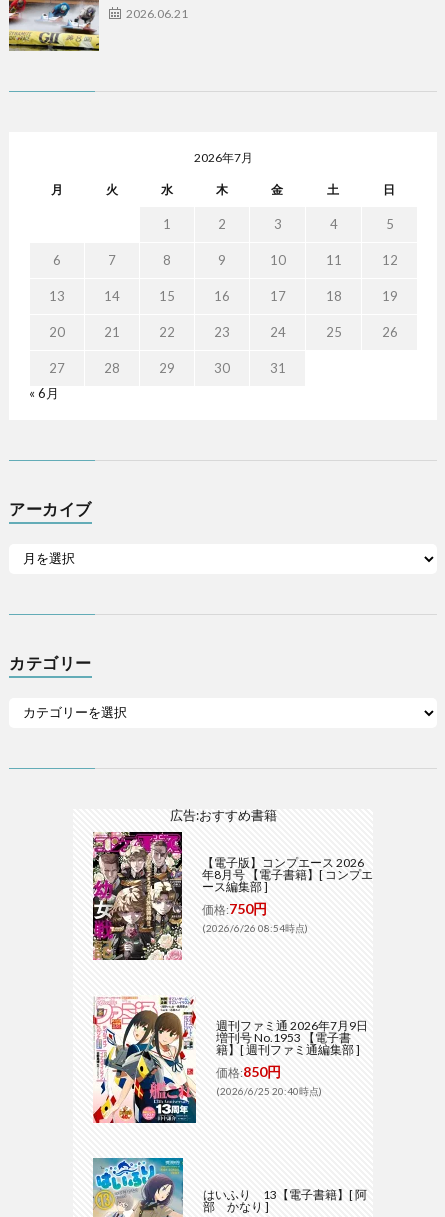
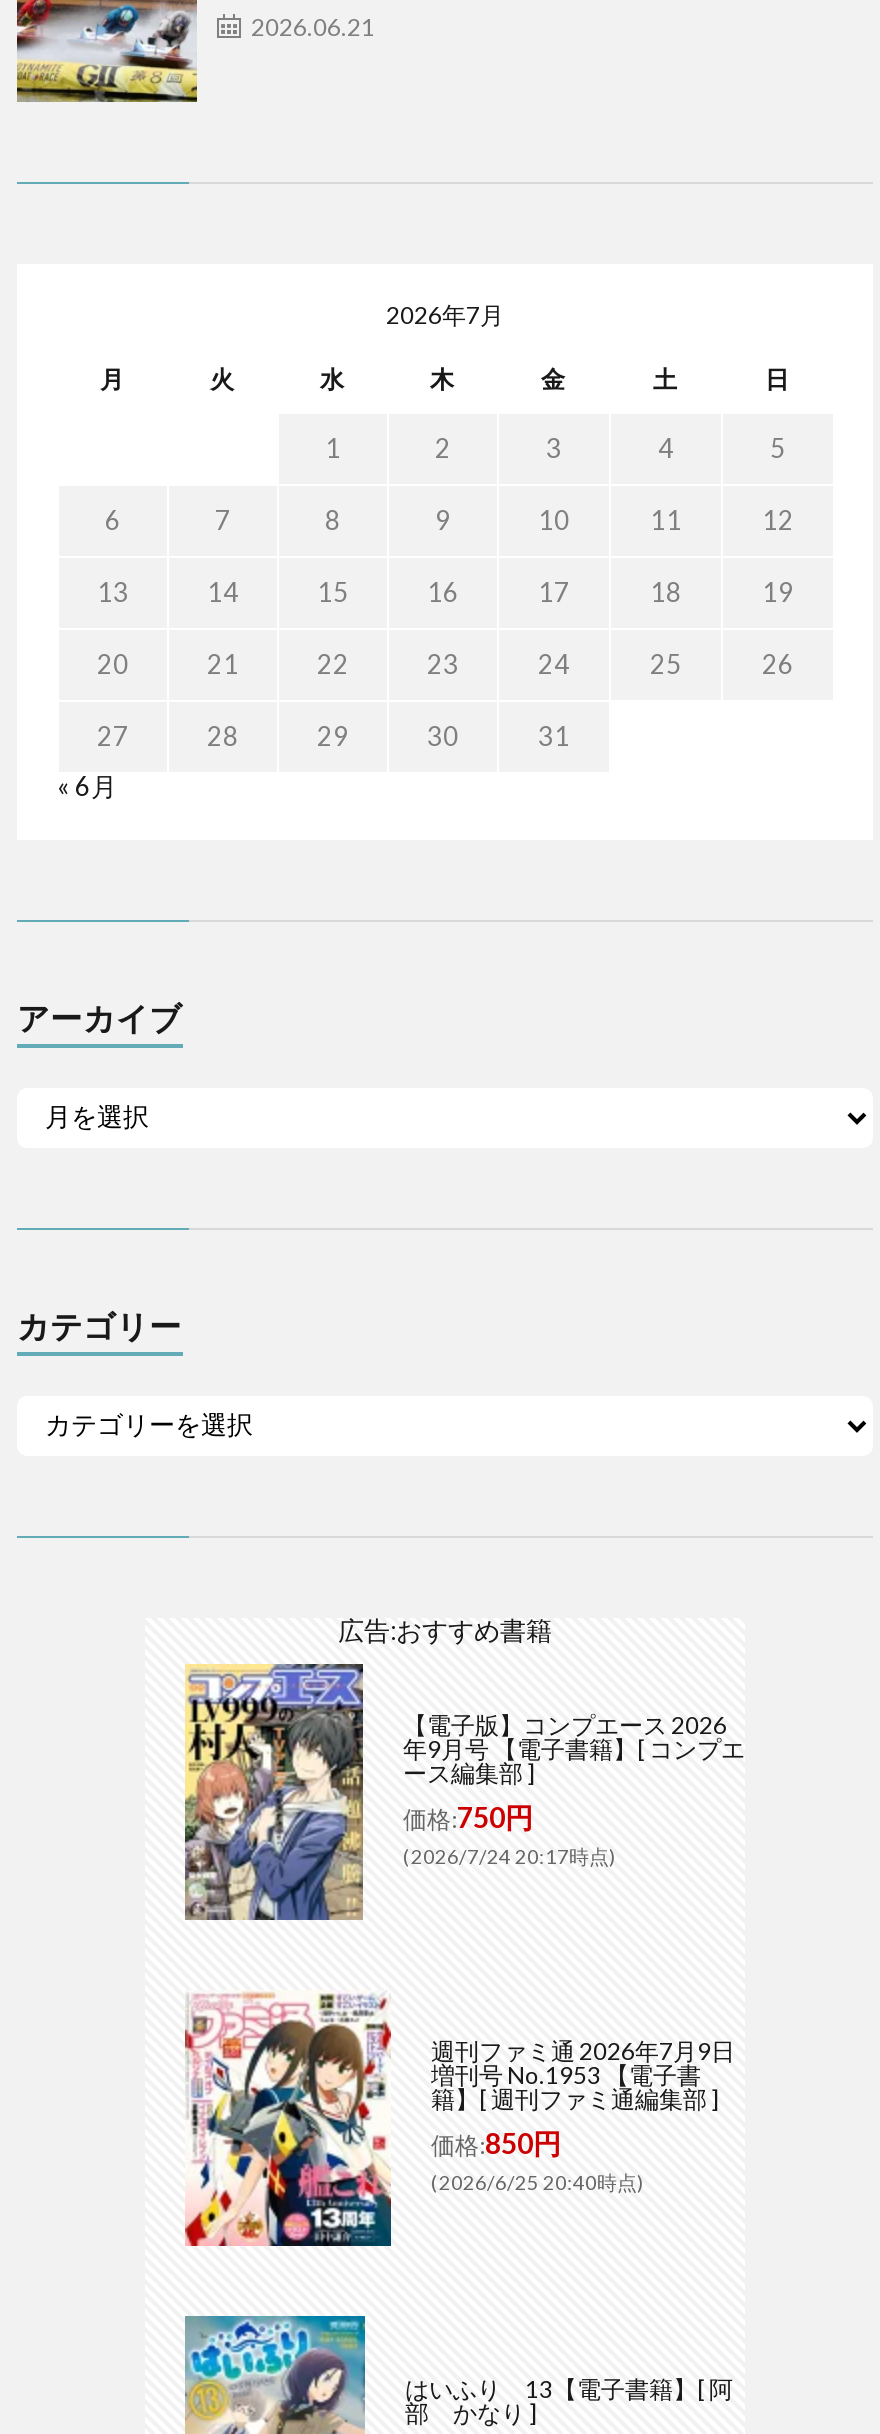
[92,831,373,961] [image] | 年8月号 【電子書籍】[ コンプエ -> [183,1662,745,1922] [image] | 年9月号 【電子書籍】[ コンプエ
[202,922,308,934] (2026/6/26 08:54時点) -> [403,1843,615,1867] (2026/7/24 20:17時点)

